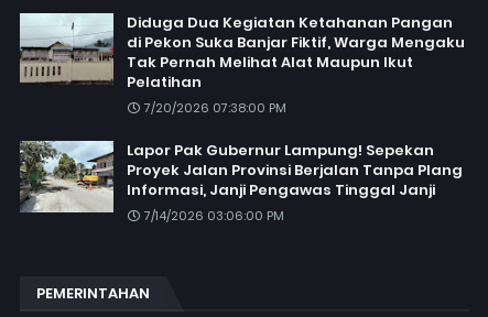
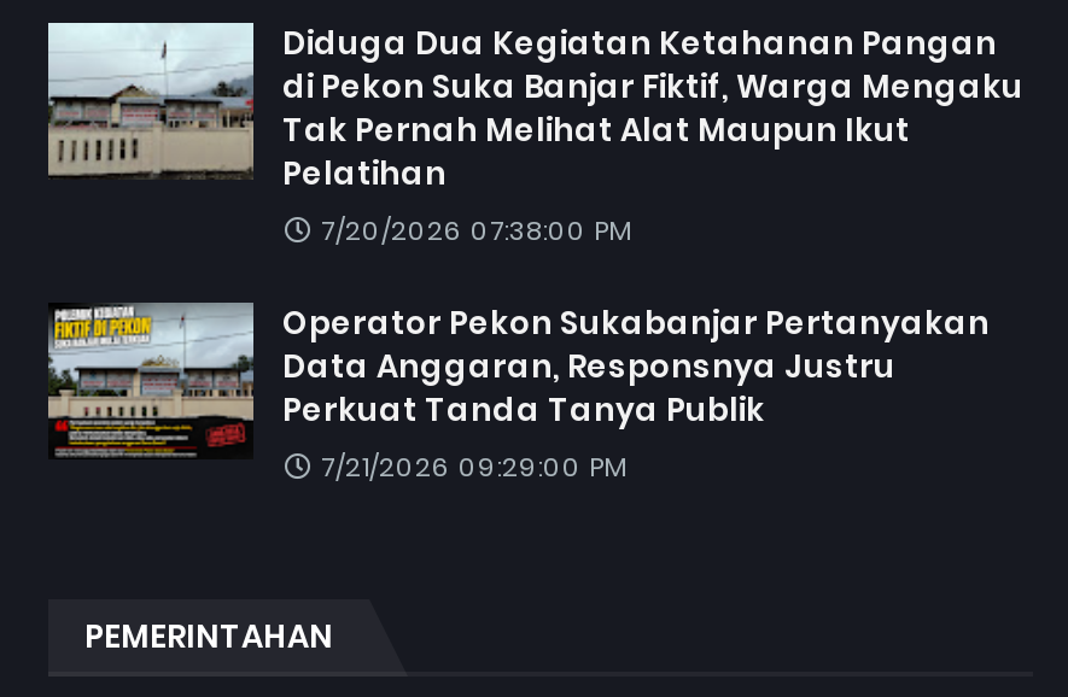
[19,140,463,225] [image] | Lapor Pak Gubernur Lampung! Sepekan | Proyek Jalan Provinsi Berjalan Tanpa Plang | Informasi, Janji Pengawas Tinggal Janji | 7/14/2026 03:06:00 PM -> [46,300,990,486] [image] | Operator Pekon Sukabanjar Pertanyakan | Data Anggaran, Responsnya Justru | Perkuat Tanda Tanya Publik | 7/21/2026 09:29:00 PM

